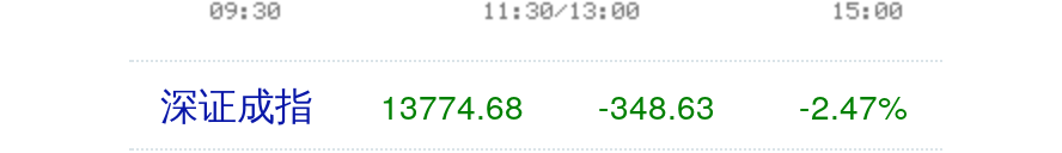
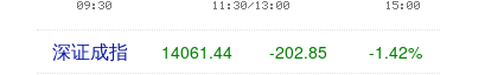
[380,82,524,130] 13774.68 -> [161,40,232,64] 14061.44
[598,82,715,130] -348.63 -> [269,40,327,64] -202.85
[799,82,907,130] -2.47% -> [369,40,422,64] -1.42%

